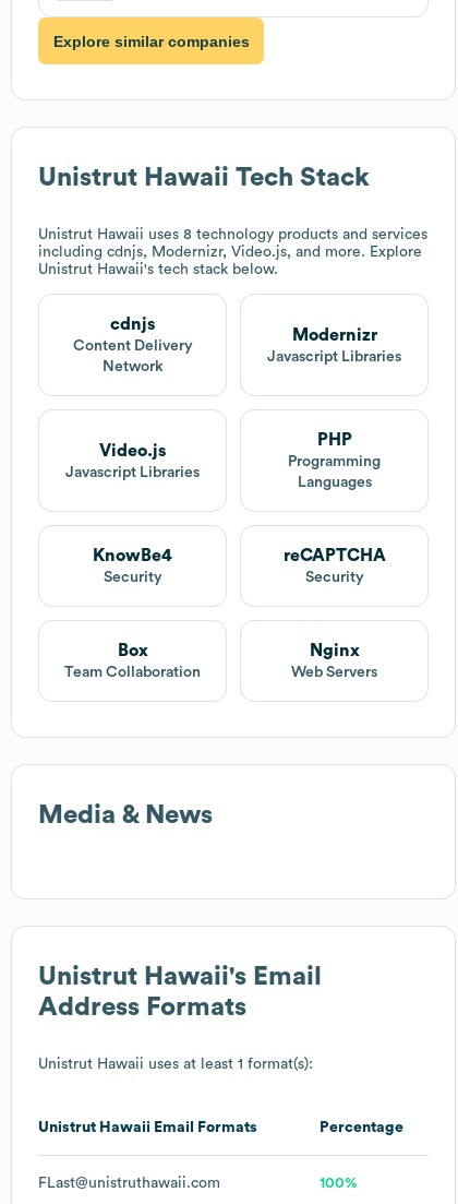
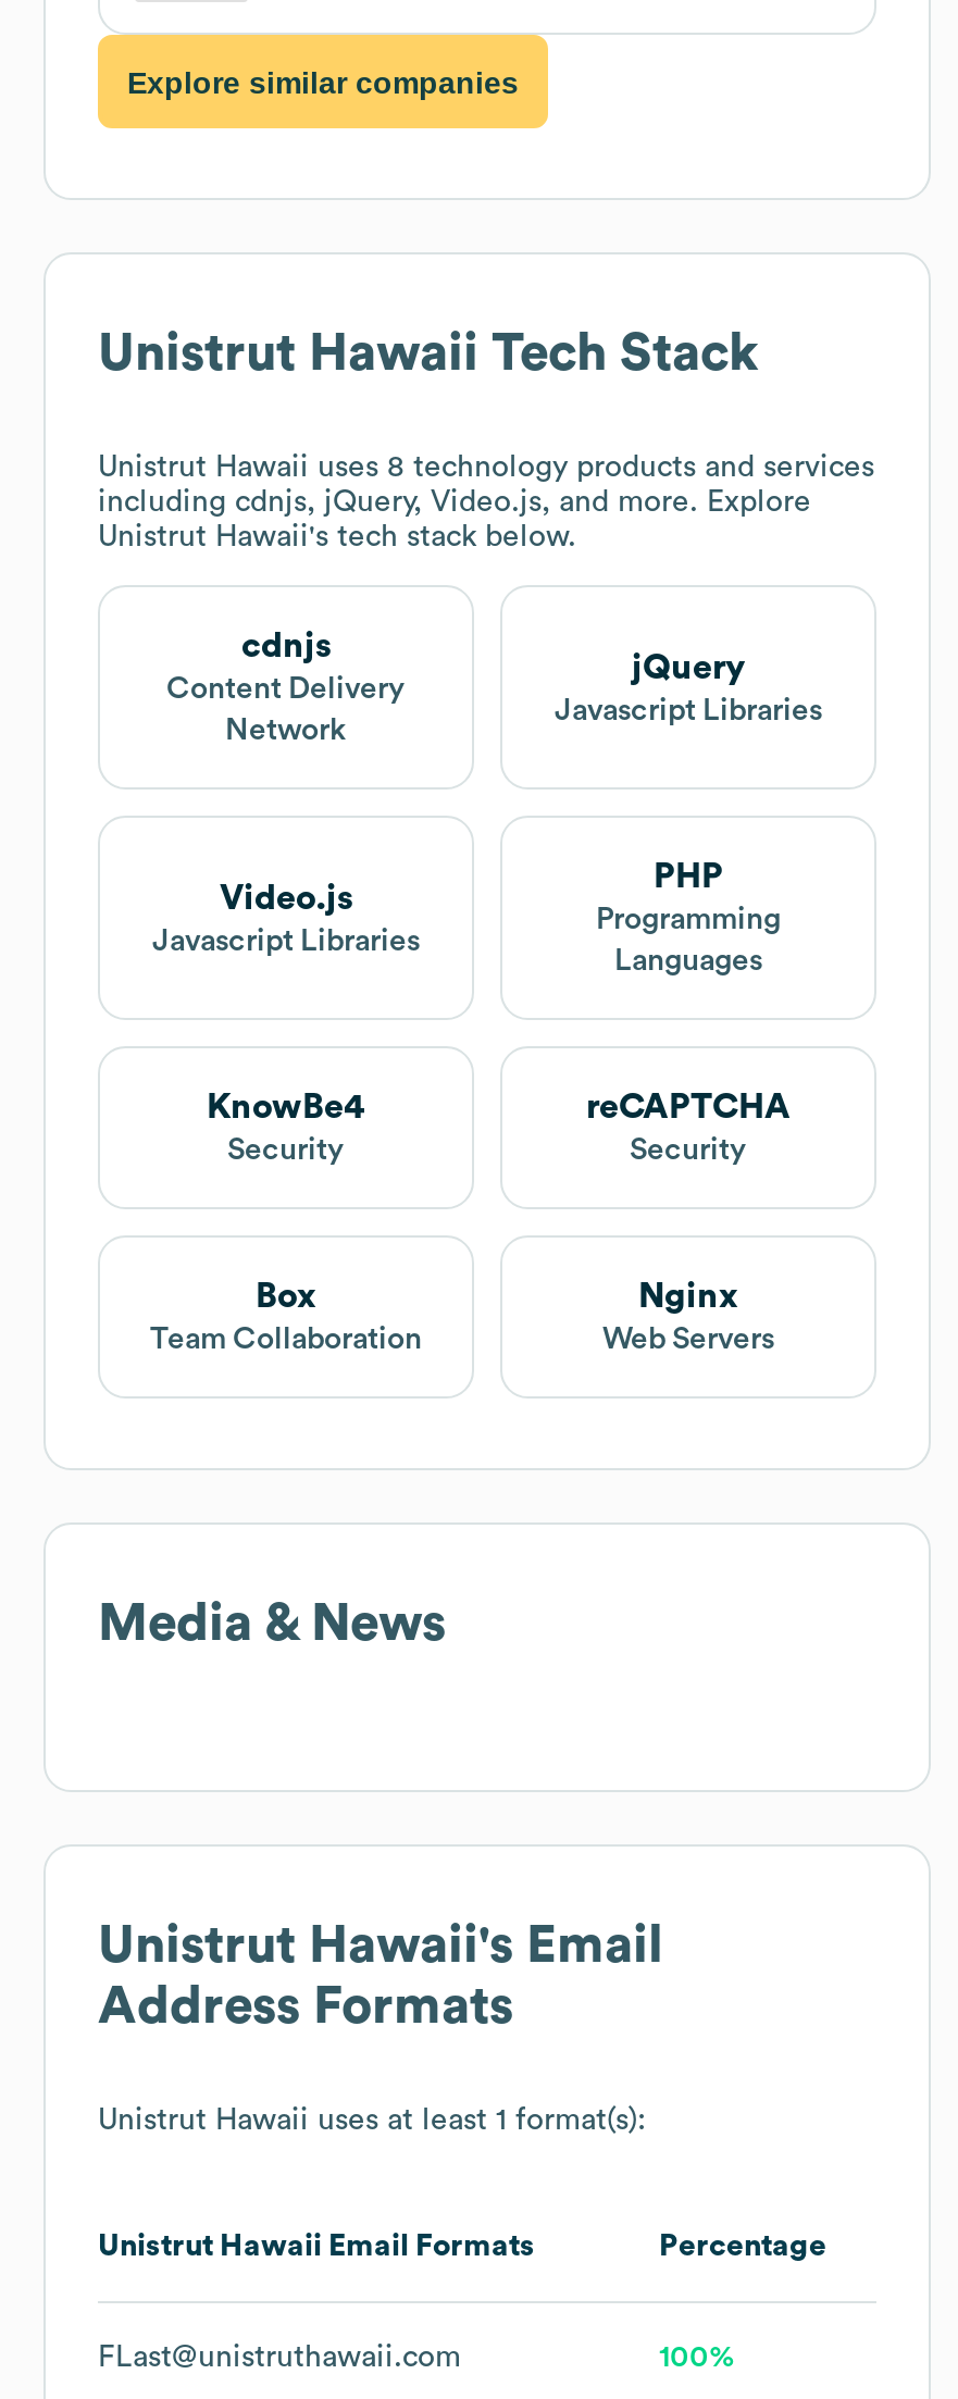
[38,245,422,260] including cdnjs, Modernizr, Video.js, and more. Explore -> [98,487,811,518] including cdnjs, jQuery, Video.js, and more. Explore
[292,326,377,343] Modernizr -> [632,649,745,684] jQuery

